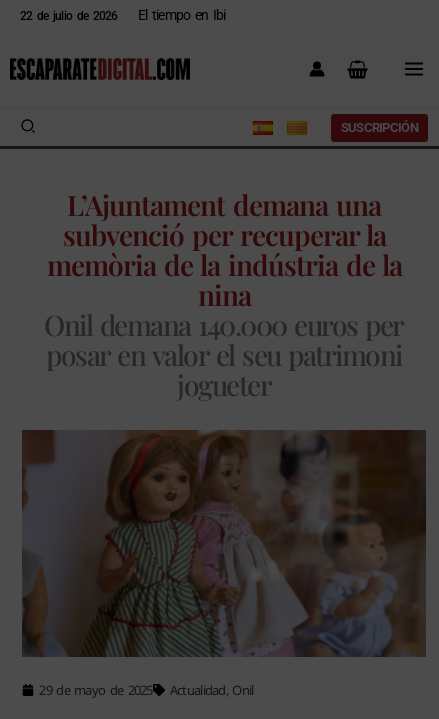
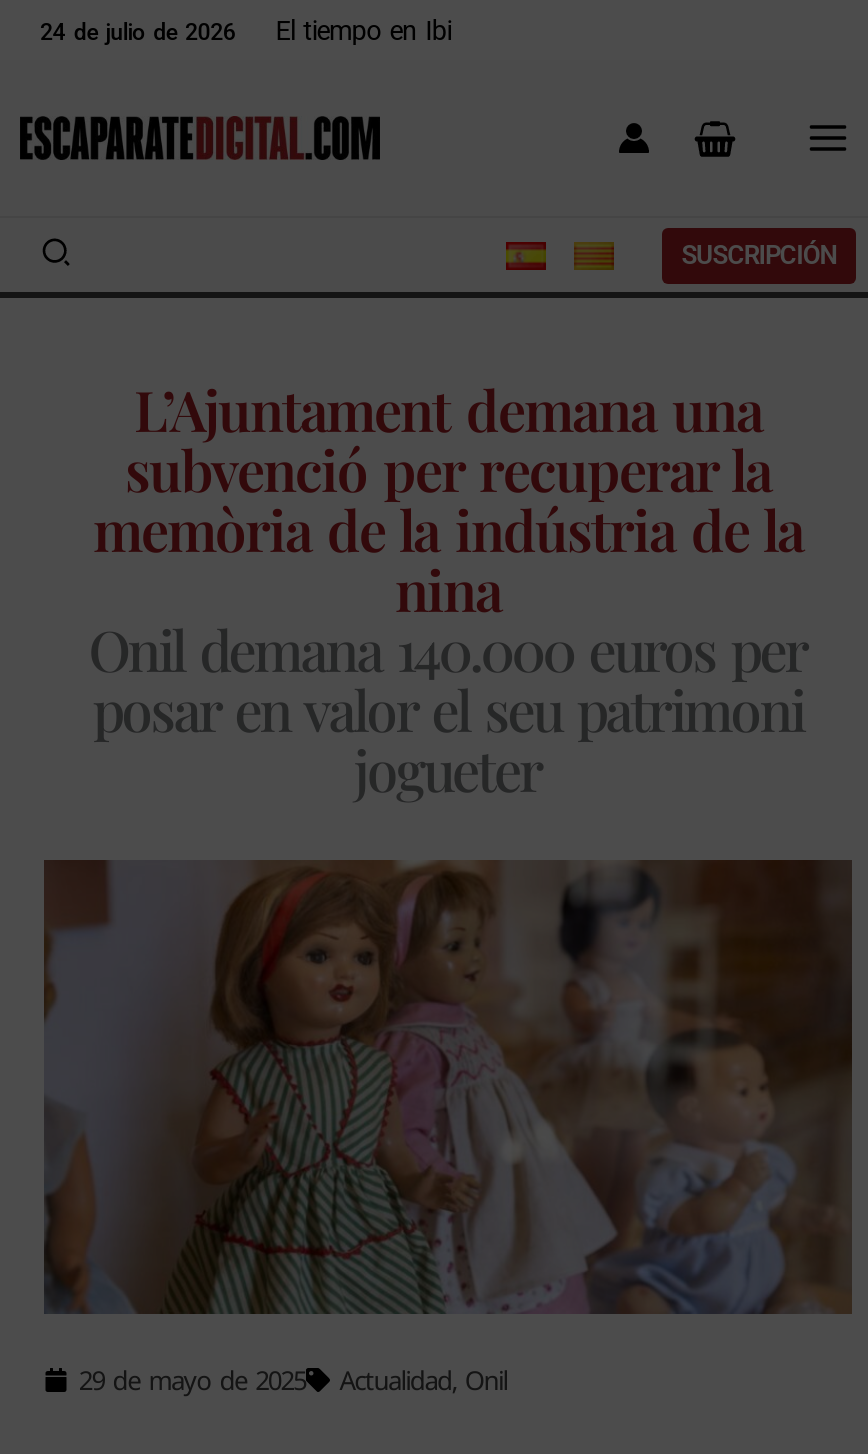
[20,8,118,22] 22 de julio de 2026 -> [40,17,235,45] 24 de julio de 2026

